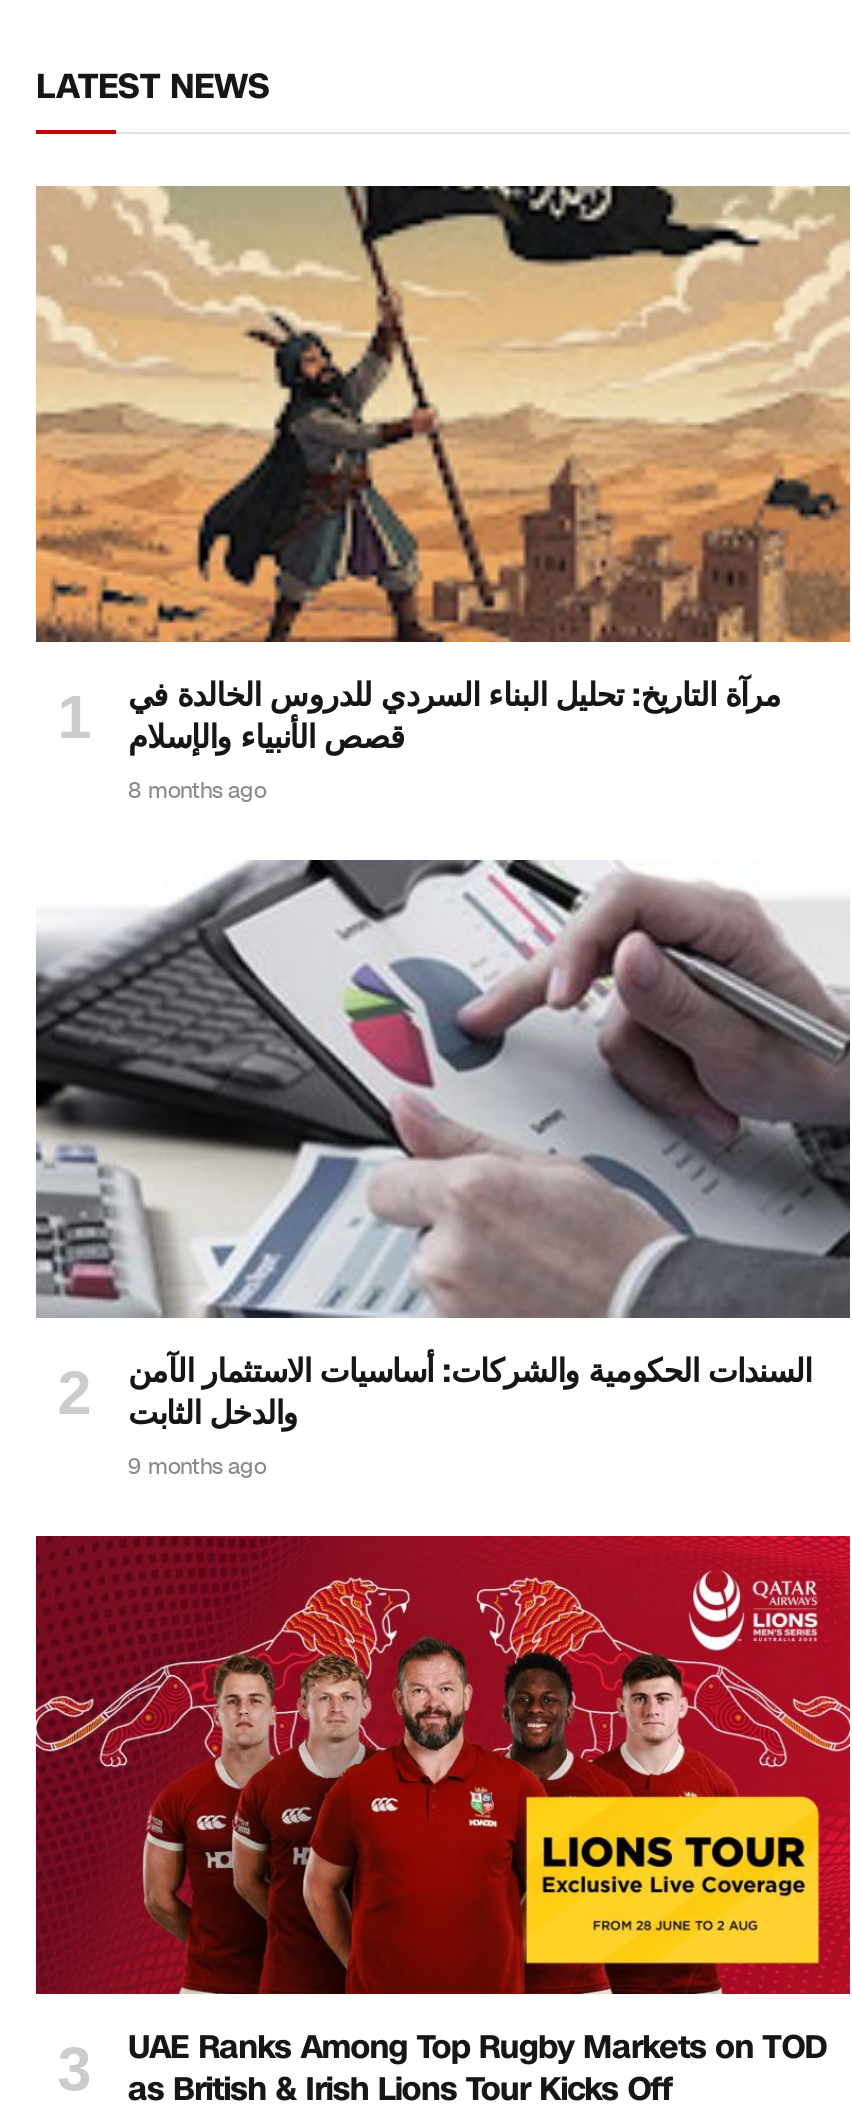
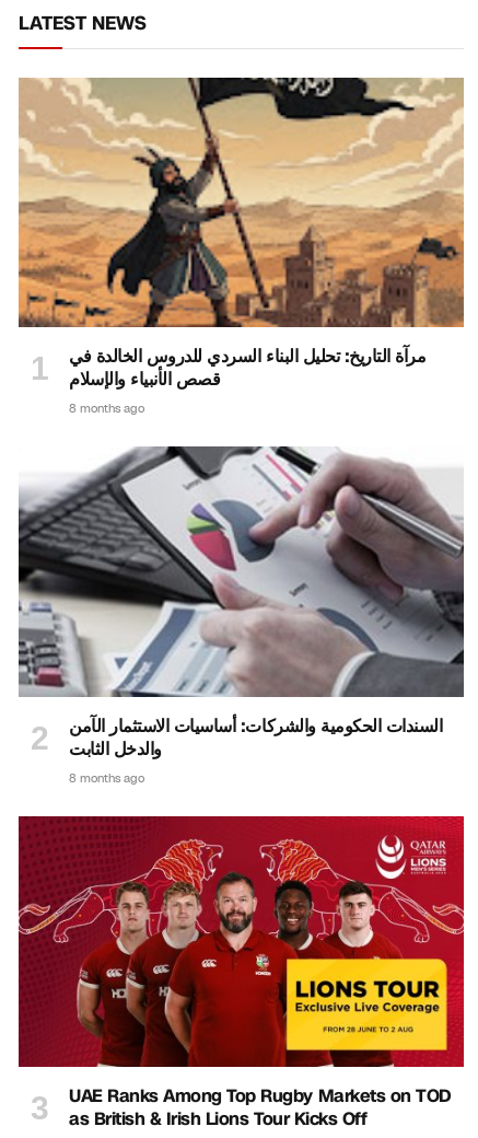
[128,1453,266,1483] 9 months ago -> [69,771,144,787] 8 months ago

